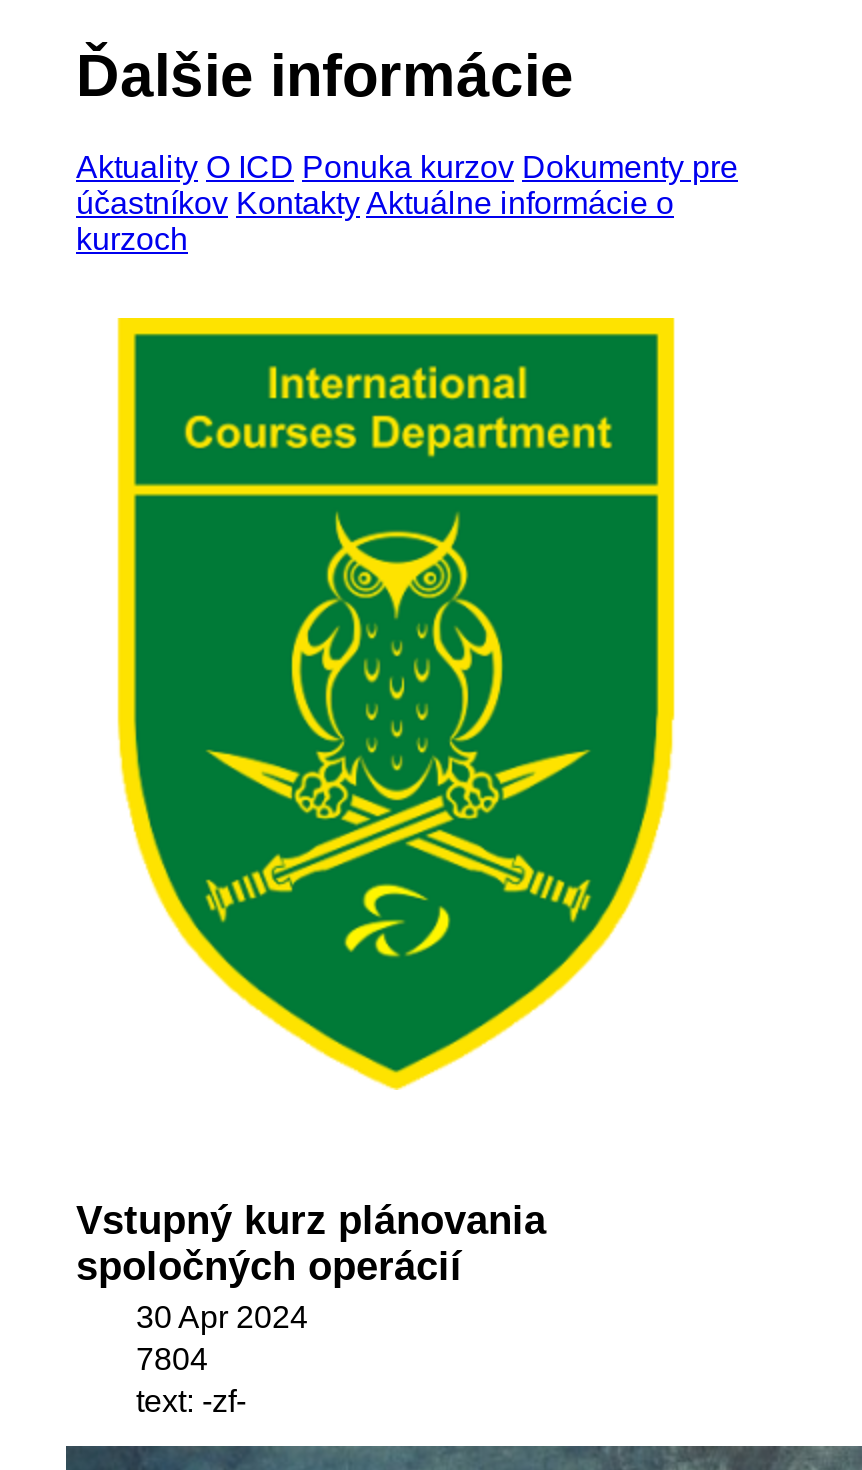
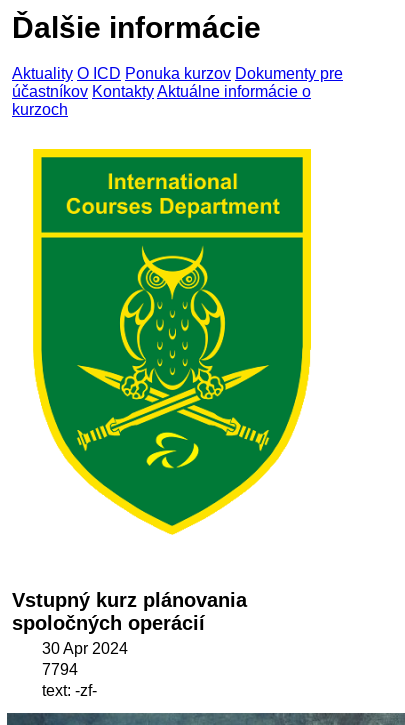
[136,1342,208,1376] 7804 -> [42,661,78,678] 7794

